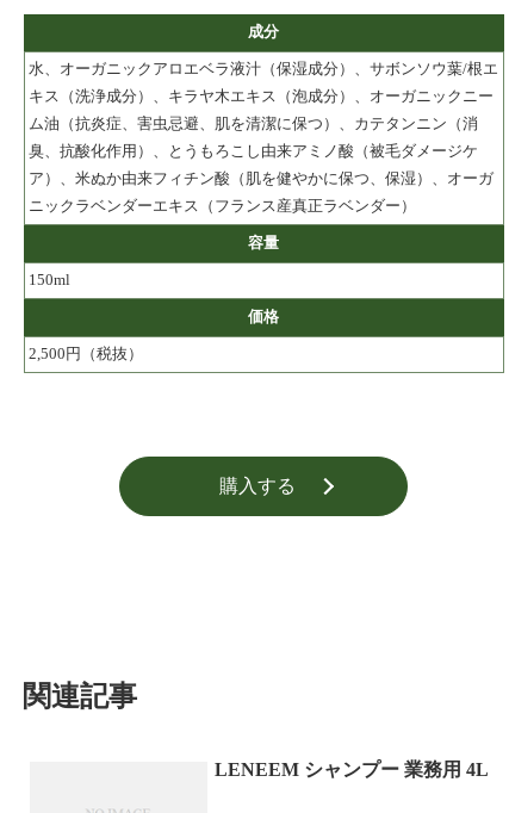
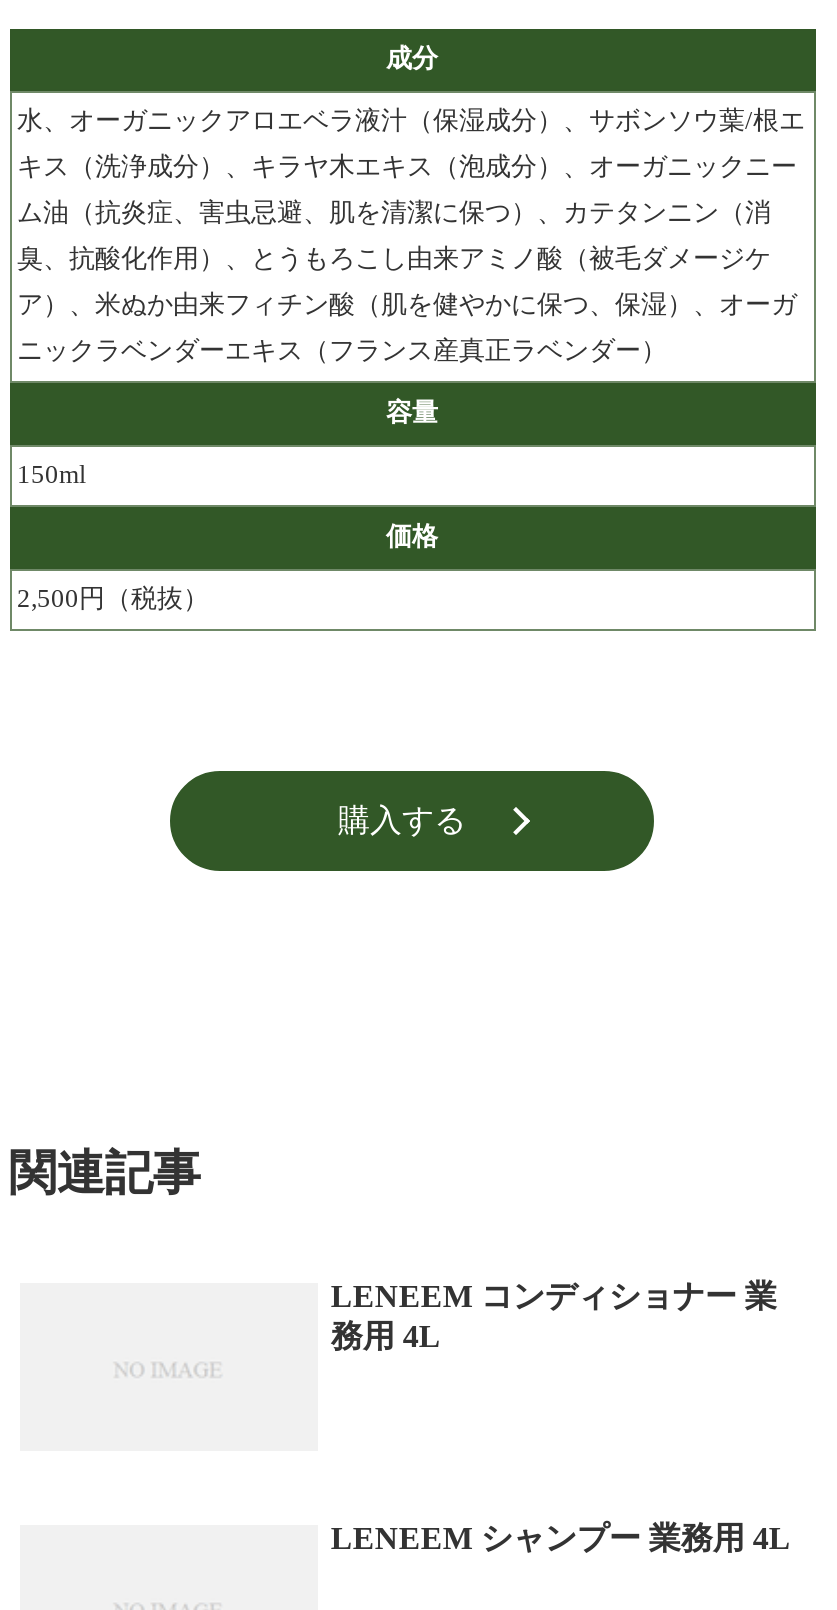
none -> [331,1279,777,1353] LENEEM コンディショナー 業 | 務用 4L

